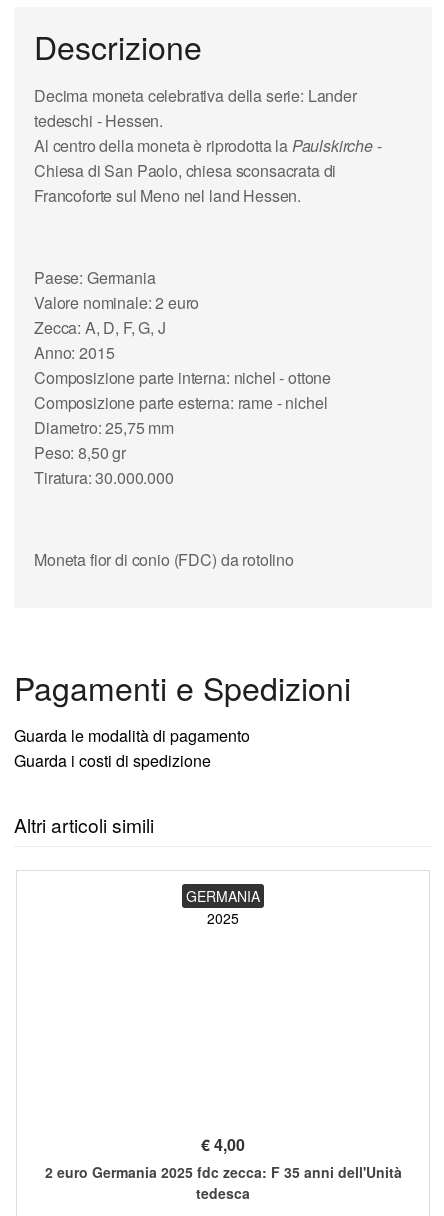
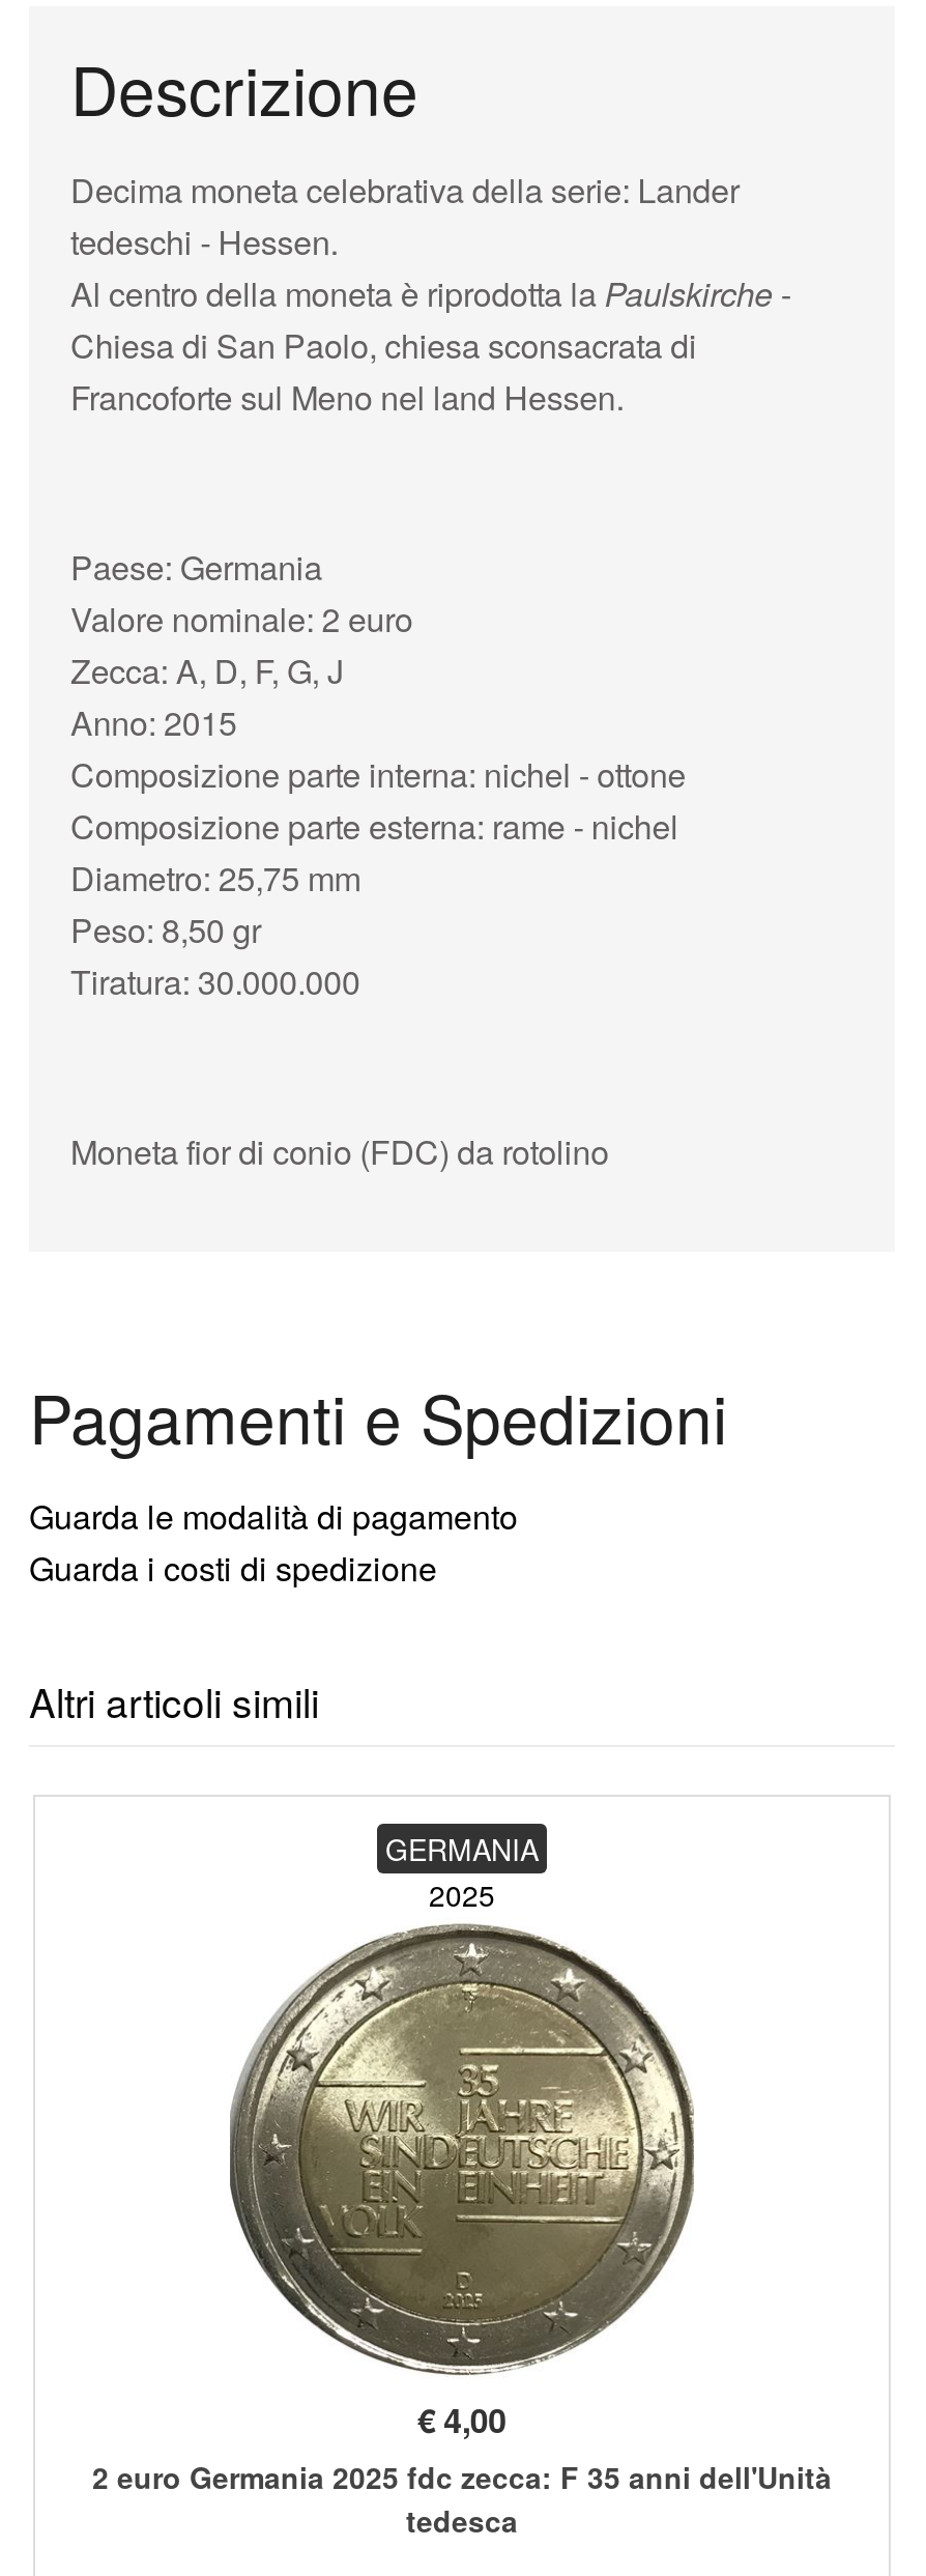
none -> [228,1921,696,2377] [image]

